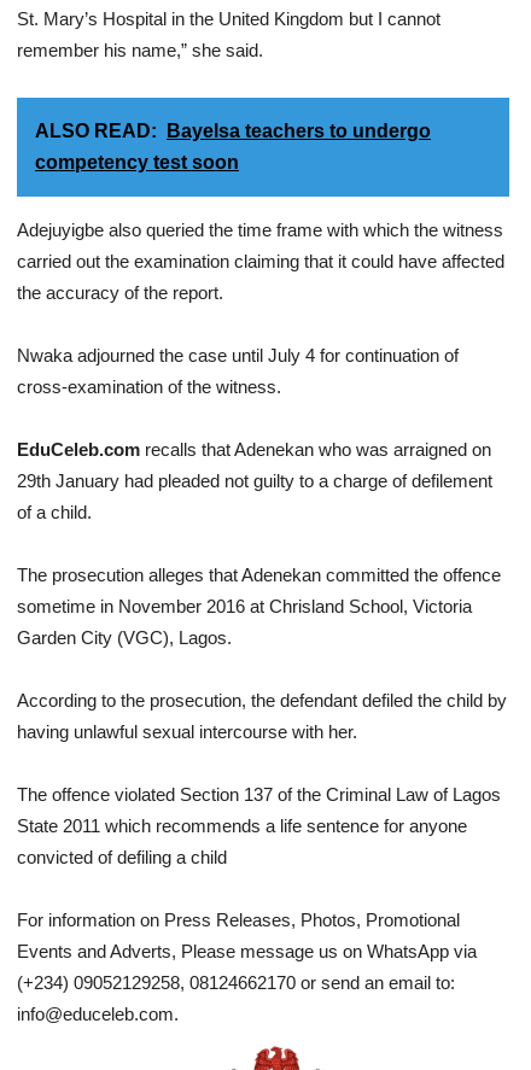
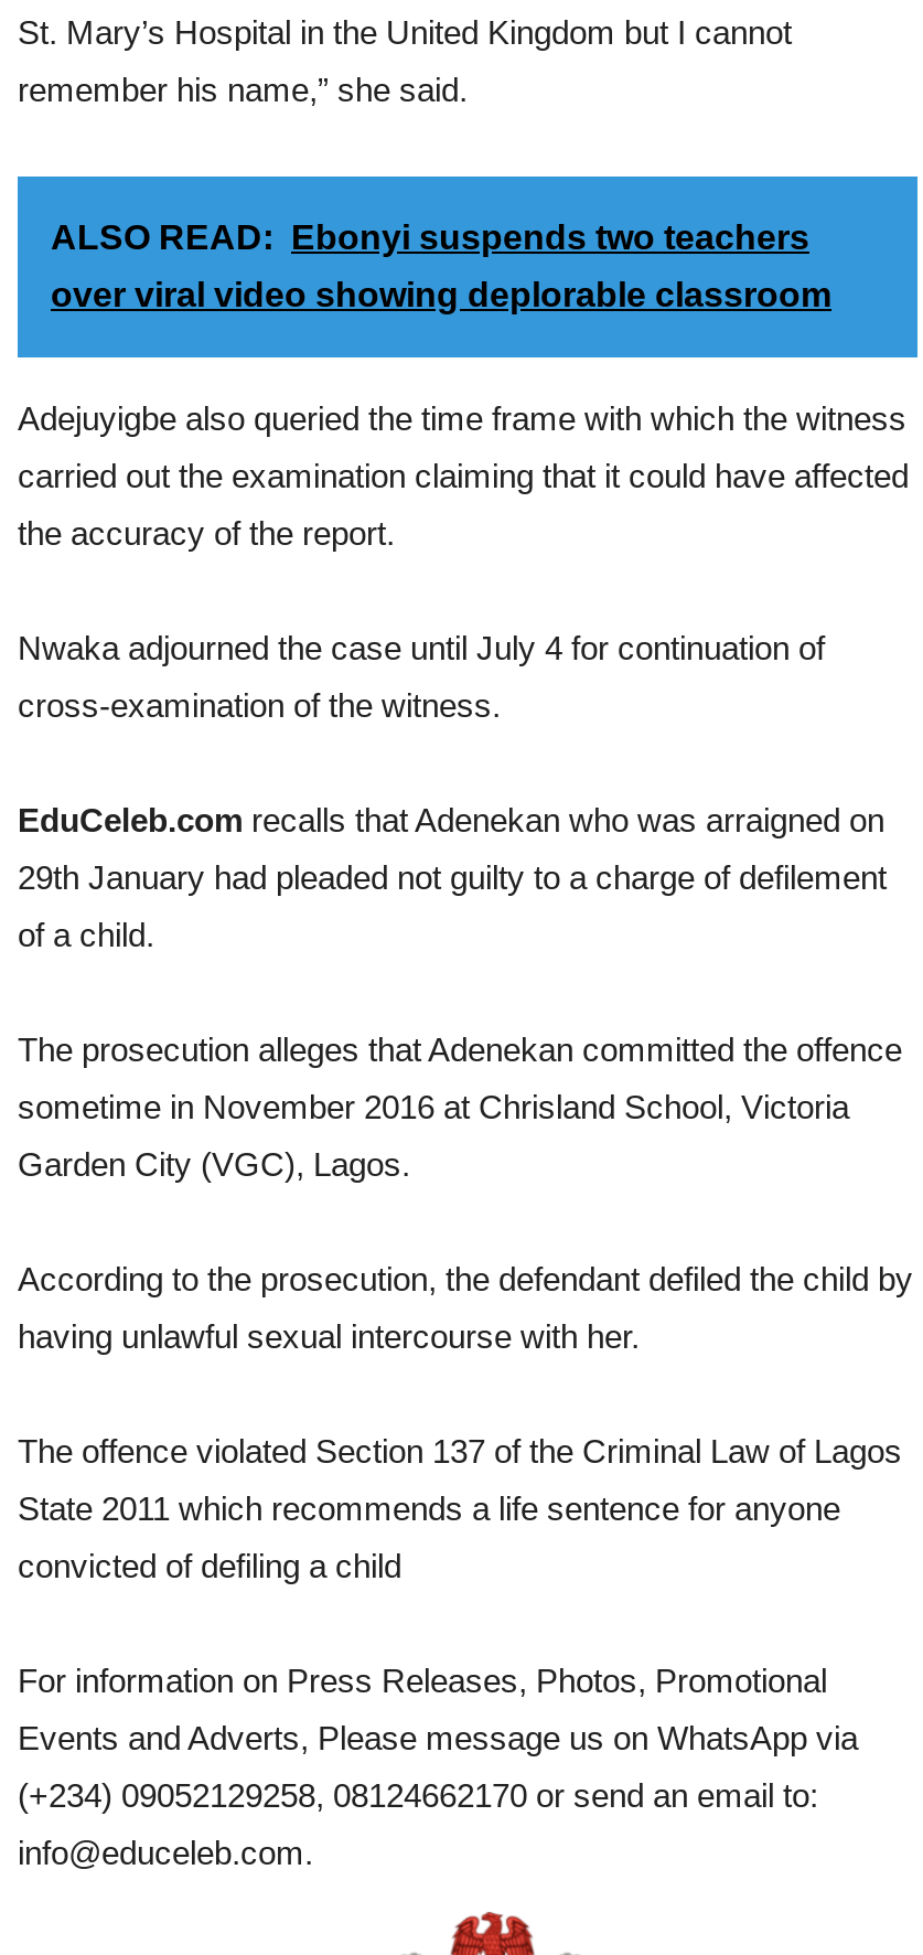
[35,120,431,141] ALSO READ: Bayelsa teachers to undergo -> [51,218,809,256] ALSO READ: Ebonyi suspends two teachers
[35,152,239,172] competency test soon -> [51,275,831,313] over viral video showing deplorable classroom

